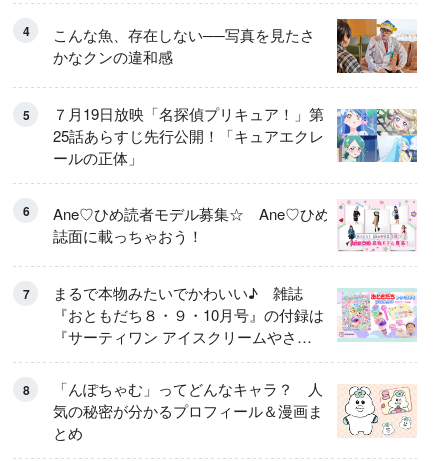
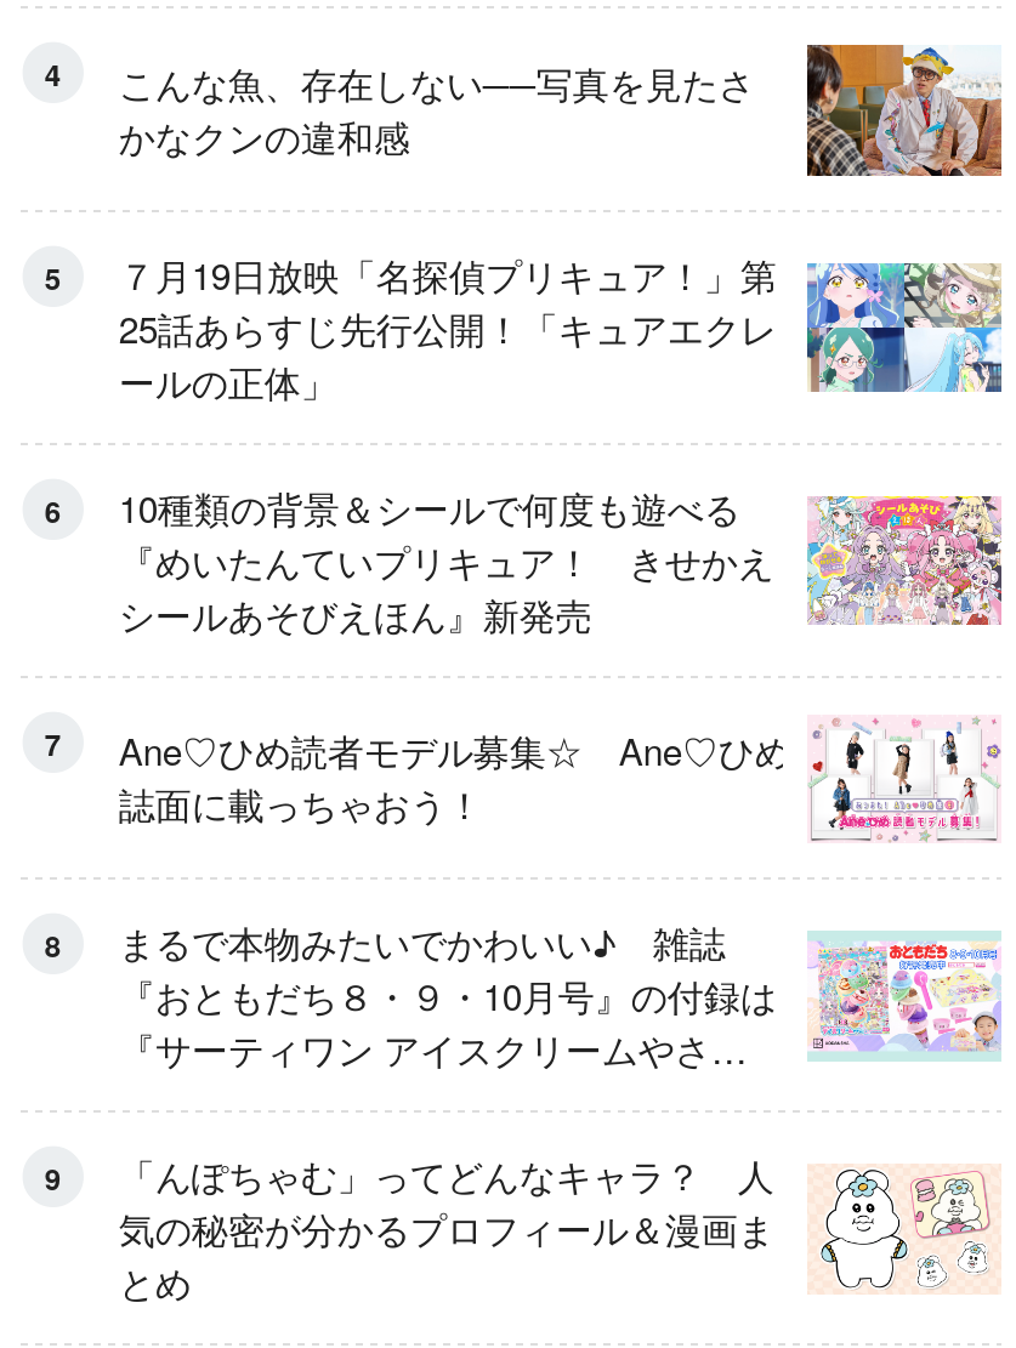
none -> [45,481,1004,765] [image] | 10種類の背景＆シールで何度も遊べる | 『めいたんていプリキュア！ きせかえ | シールあそびえほん』新発売 | 7
[23,285,30,303] 7 -> [45,923,62,967] 8
[23,378,323,399] 8 「んぽちゃむ」ってどんなキャラ？ 人 -> [45,1149,774,1200] 9 「んぽちゃむ」ってどんなキャラ？ 人

